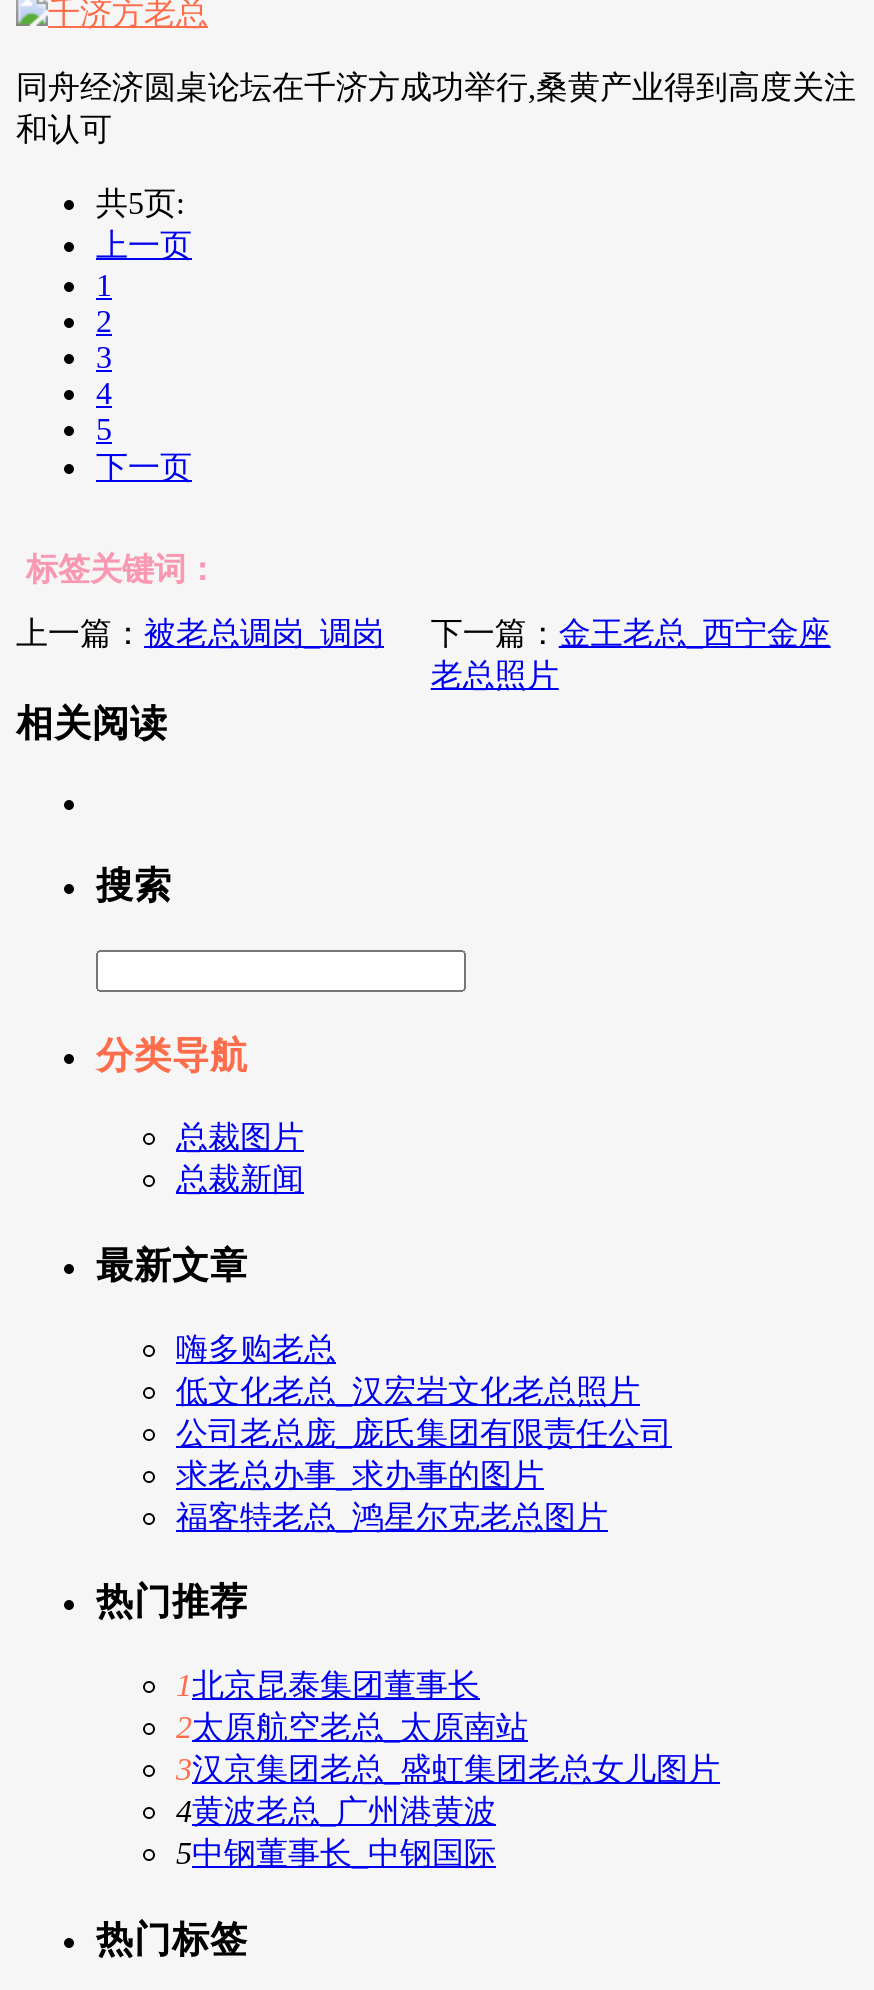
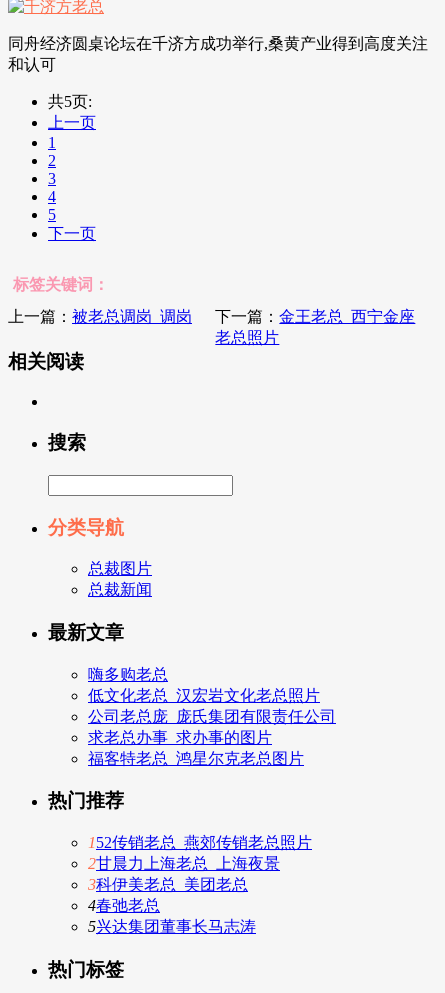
[176,1668,720,1870] 1北京昆泰集团董事长 | 2太原航空老总_太原南站 | 3汉京集团老总_盛虹集团老总女儿图片 | 4黄波老总_广州港黄波 | 5中钢董事长_中钢国际 -> [88,834,312,935] 1 52传销老总_燕郊传销老总照片 | 2甘晨力上海老总_上海夜景 | 3科伊美老总_美团老总 | 4春弛老总 | 5兴达集团董事长马志涛

